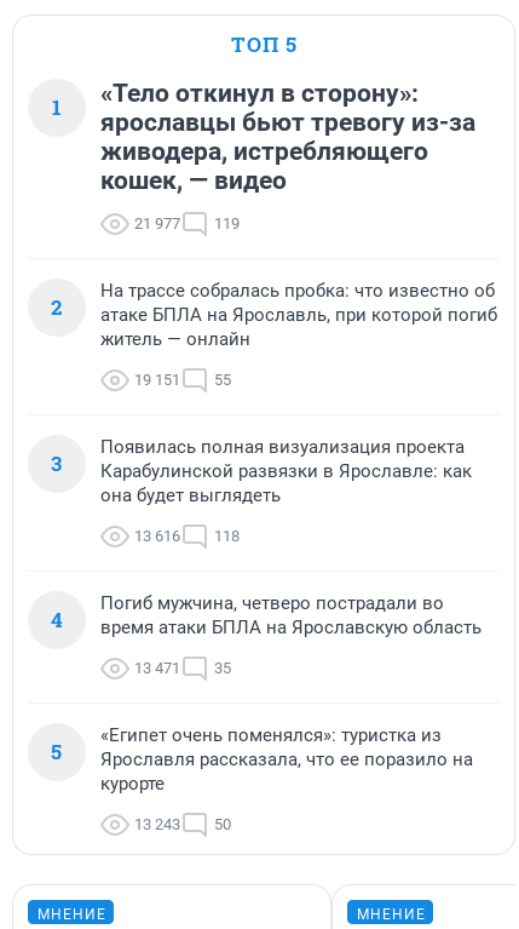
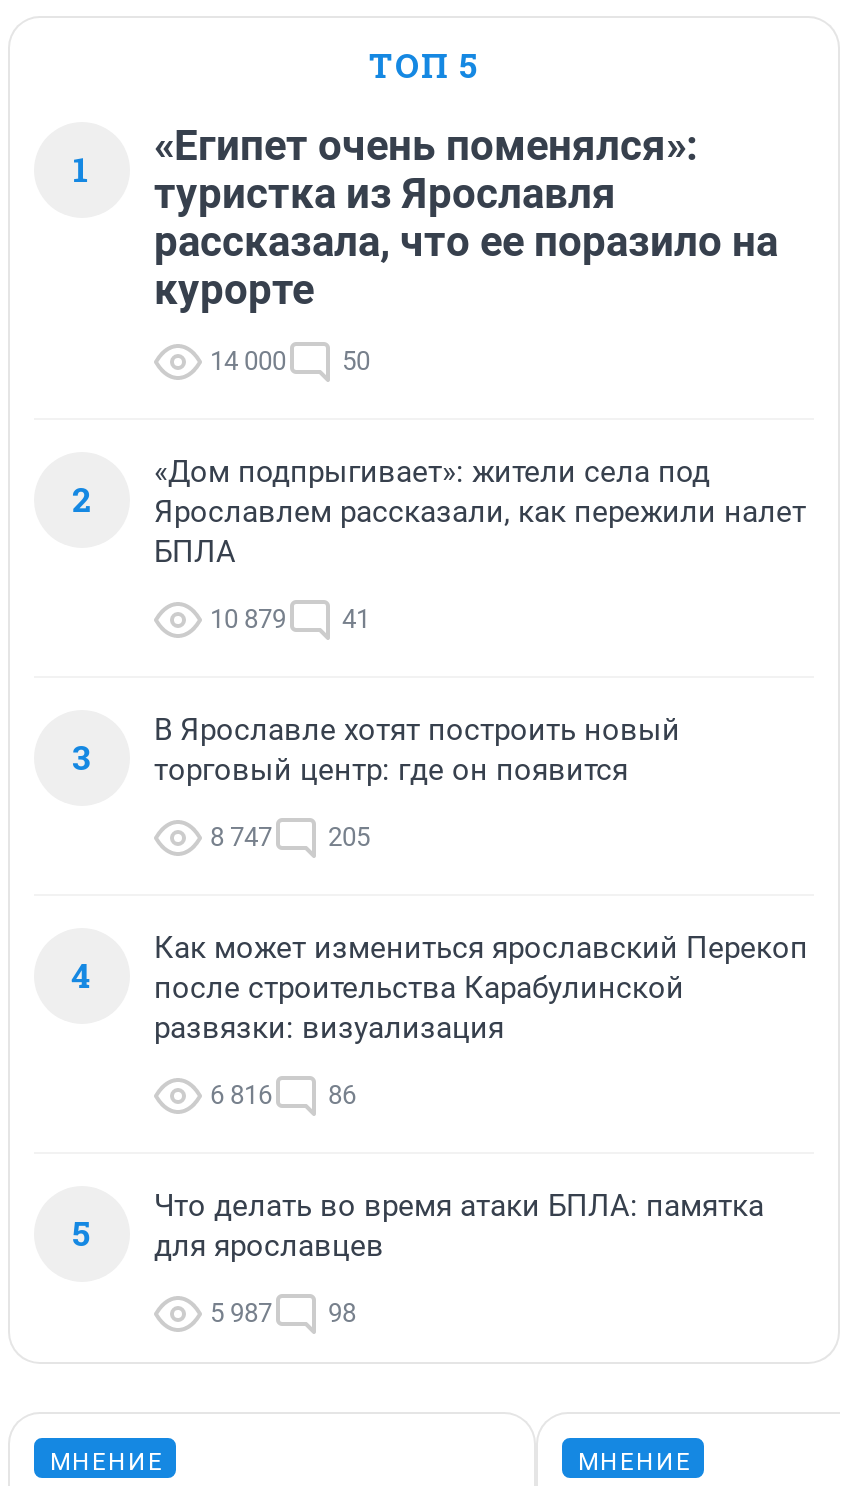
[100,78,475,195] «Тело откинул в сторону»: | ярославцы бьют тревогу из-за | живодера, истребляющего | кошек, — видео -> [154,121,778,313] «Египет очень поменялся»: | туристка из Ярославля | рассказала, что ее поразило на | курорте
[134,214,240,232] 21 977 | 119 -> [210,345,370,375] 14 000 | 50
[100,279,497,350] На трассе собралась пробка: что известно об | атаке БПЛА на Ярославль, при которой погиб | житель — онлайн -> [154,453,806,569] «Дом подпрыгивает»: жители села под | Ярославлем рассказали, как пережили налет | БПЛА
[134,370,231,388] 19 151 | 55 -> [210,603,370,633] 10 879 | 41
[100,436,472,506] Появилась полная визуализация проекта | Карабулинской развязки в Ярославле: как | она будет выглядеть -> [154,711,680,787] В Ярославле хотят построить новый | торговый центр: где он появится
[134,527,240,545] 13 616 | 118 -> [210,821,370,851] 8 747 | 205
[100,592,481,638] Погиб мужчина, четверо пострадали во | время атаки БПЛА на Ярославскую область -> [154,929,808,1045] Как может измениться ярославский Перекоп | после строительства Карабулинской | развязки: визуализация
[134,659,231,677] 13 471 | 35 -> [210,1079,356,1109] 6 816 | 86
[100,724,473,794] «Египет очень поменялся»: туристка из | Ярославля рассказала, что ее поразило на | курорте -> [154,1187,764,1263] Что делать во время атаки БПЛА: памятка | для ярославцев
[134,815,231,833] 13 243 | 50 -> [210,1297,356,1327] 5 987 | 98

